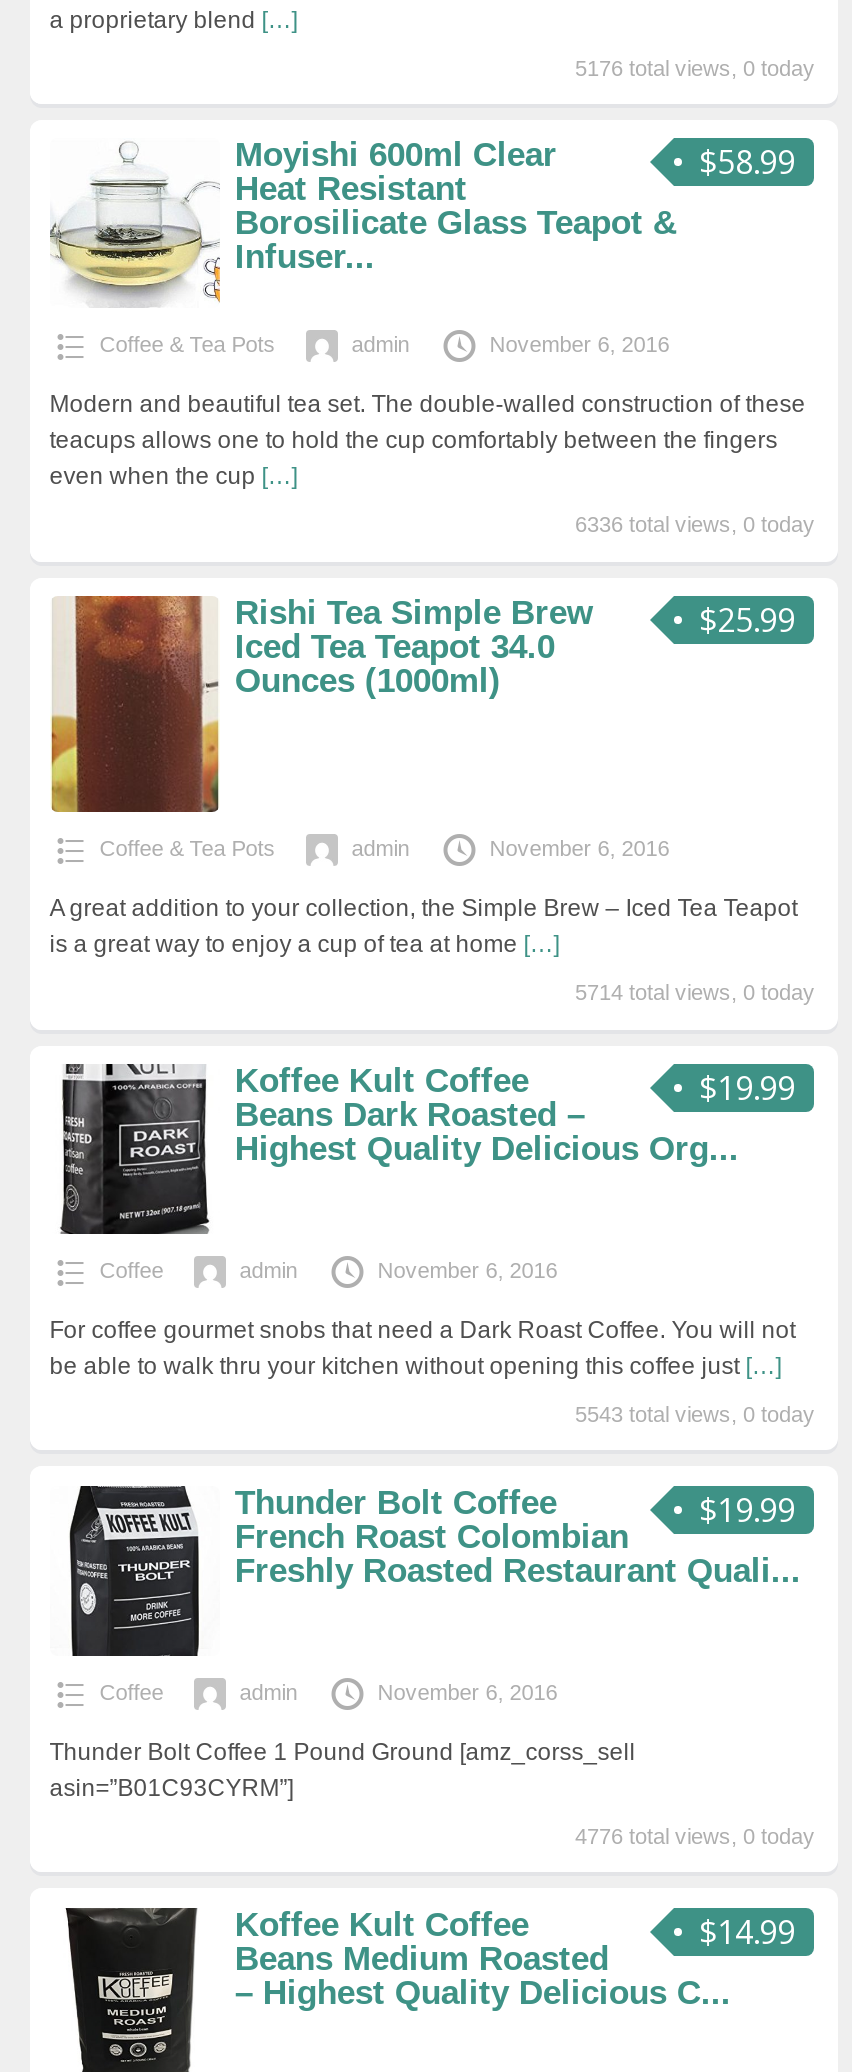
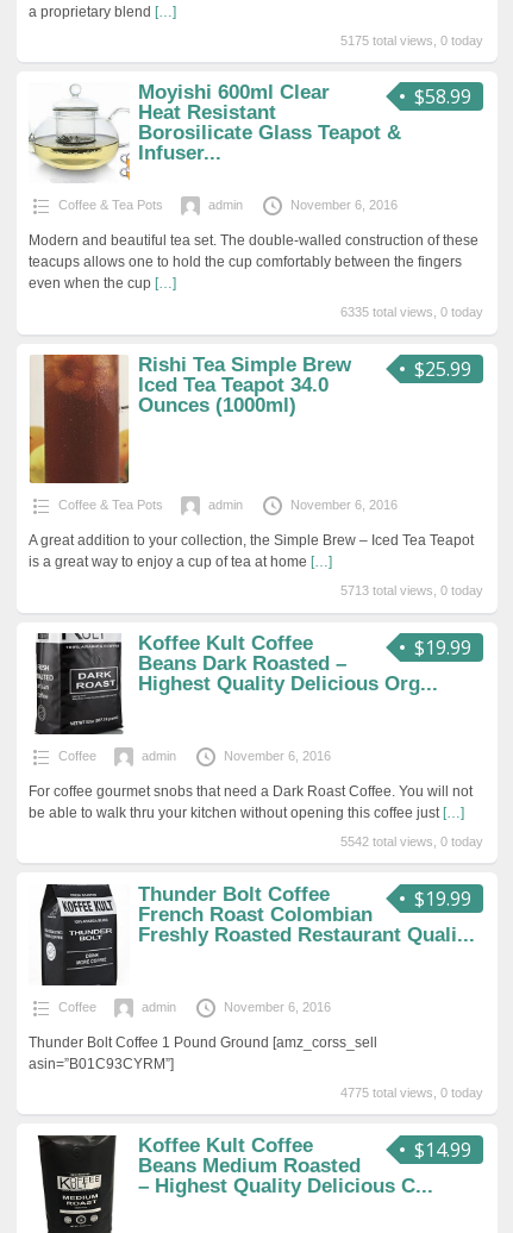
[575,55,815,79] 5176 total views, 0 today -> [341,33,484,47] 5175 total views, 0 today
[575,512,815,536] 6336 total views, 0 today -> [341,305,484,319] 6335 total views, 0 today
[575,981,815,1005] 5714 total views, 0 today -> [341,584,484,598] 5713 total views, 0 today
[575,1402,815,1426] 5543 total views, 0 today -> [341,834,484,849] 5542 total views, 0 today
[575,1824,815,1848] 4776 total views, 0 today -> [341,1085,484,1099] 4775 total views, 0 today

